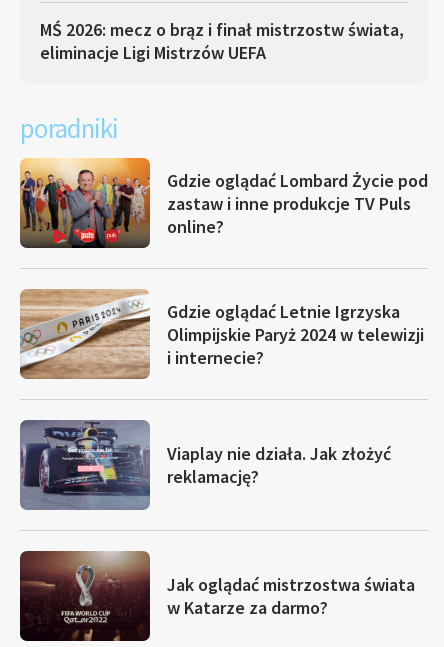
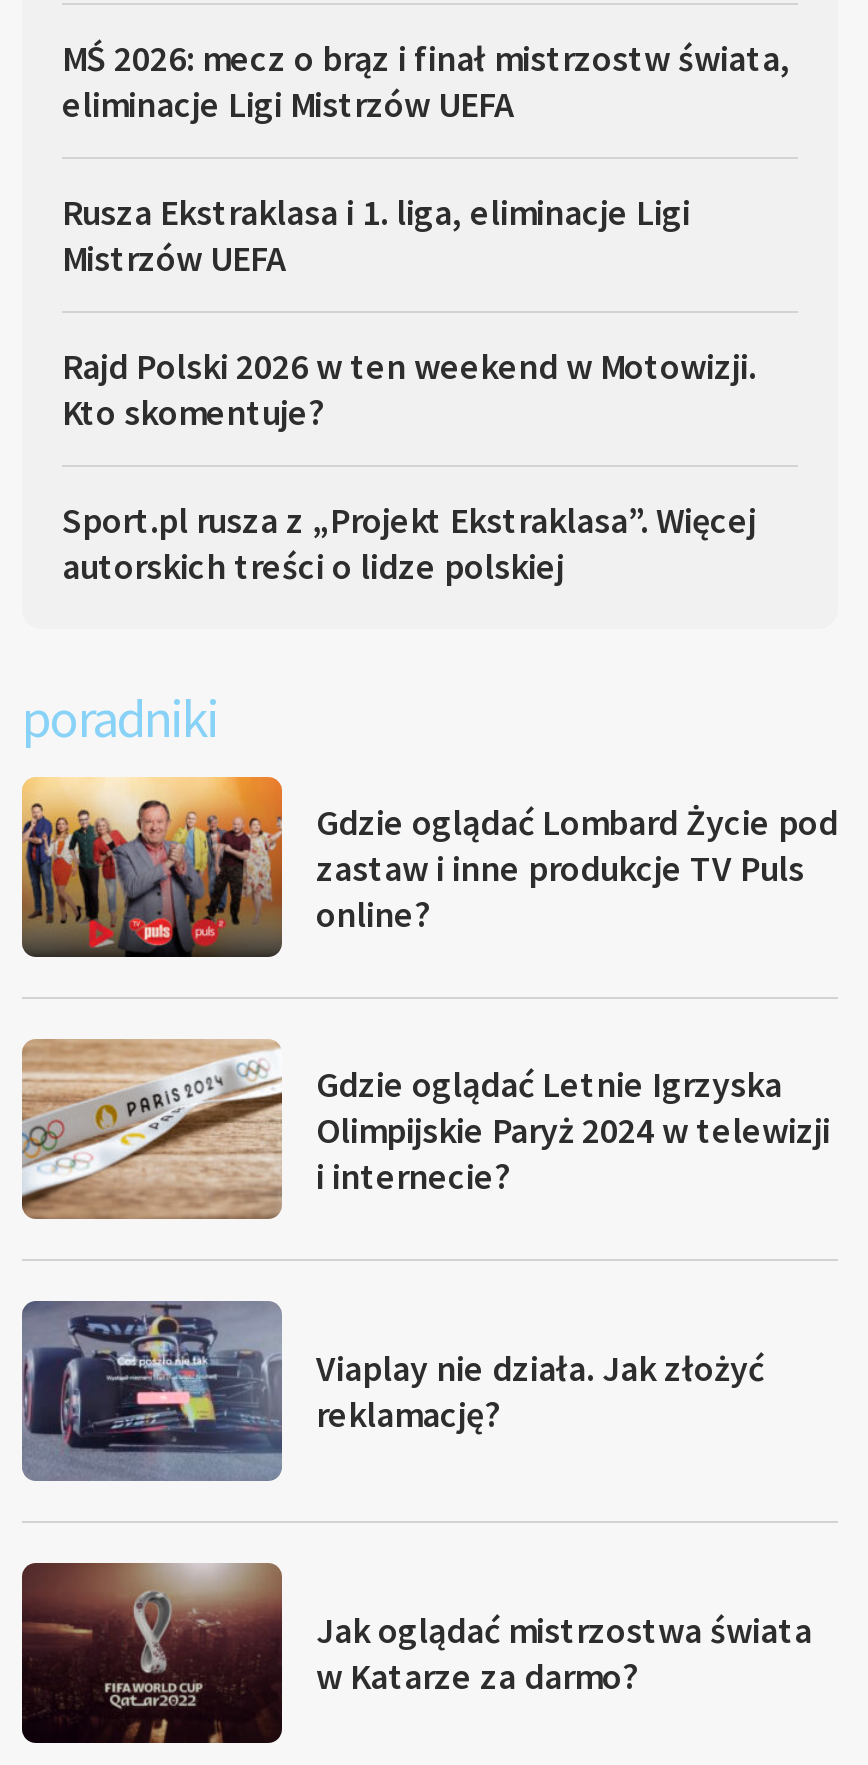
none -> [62,189,756,589] Rusza Ekstraklasa i 1. liga, eliminacje Ligi | Mistrzów UEFA | Rajd Polski 2026 w ten weekend w Motowizji. | Kto skomentuje? | Sport.pl rusza z „Projekt Ekstraklasa”. Więcej | autorskich treści o lidze polskiej

